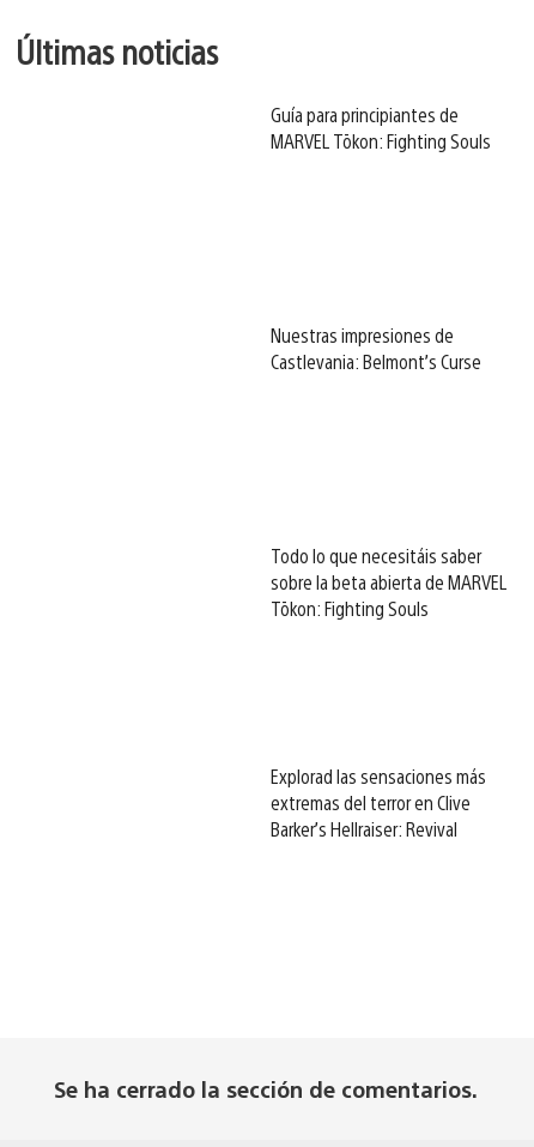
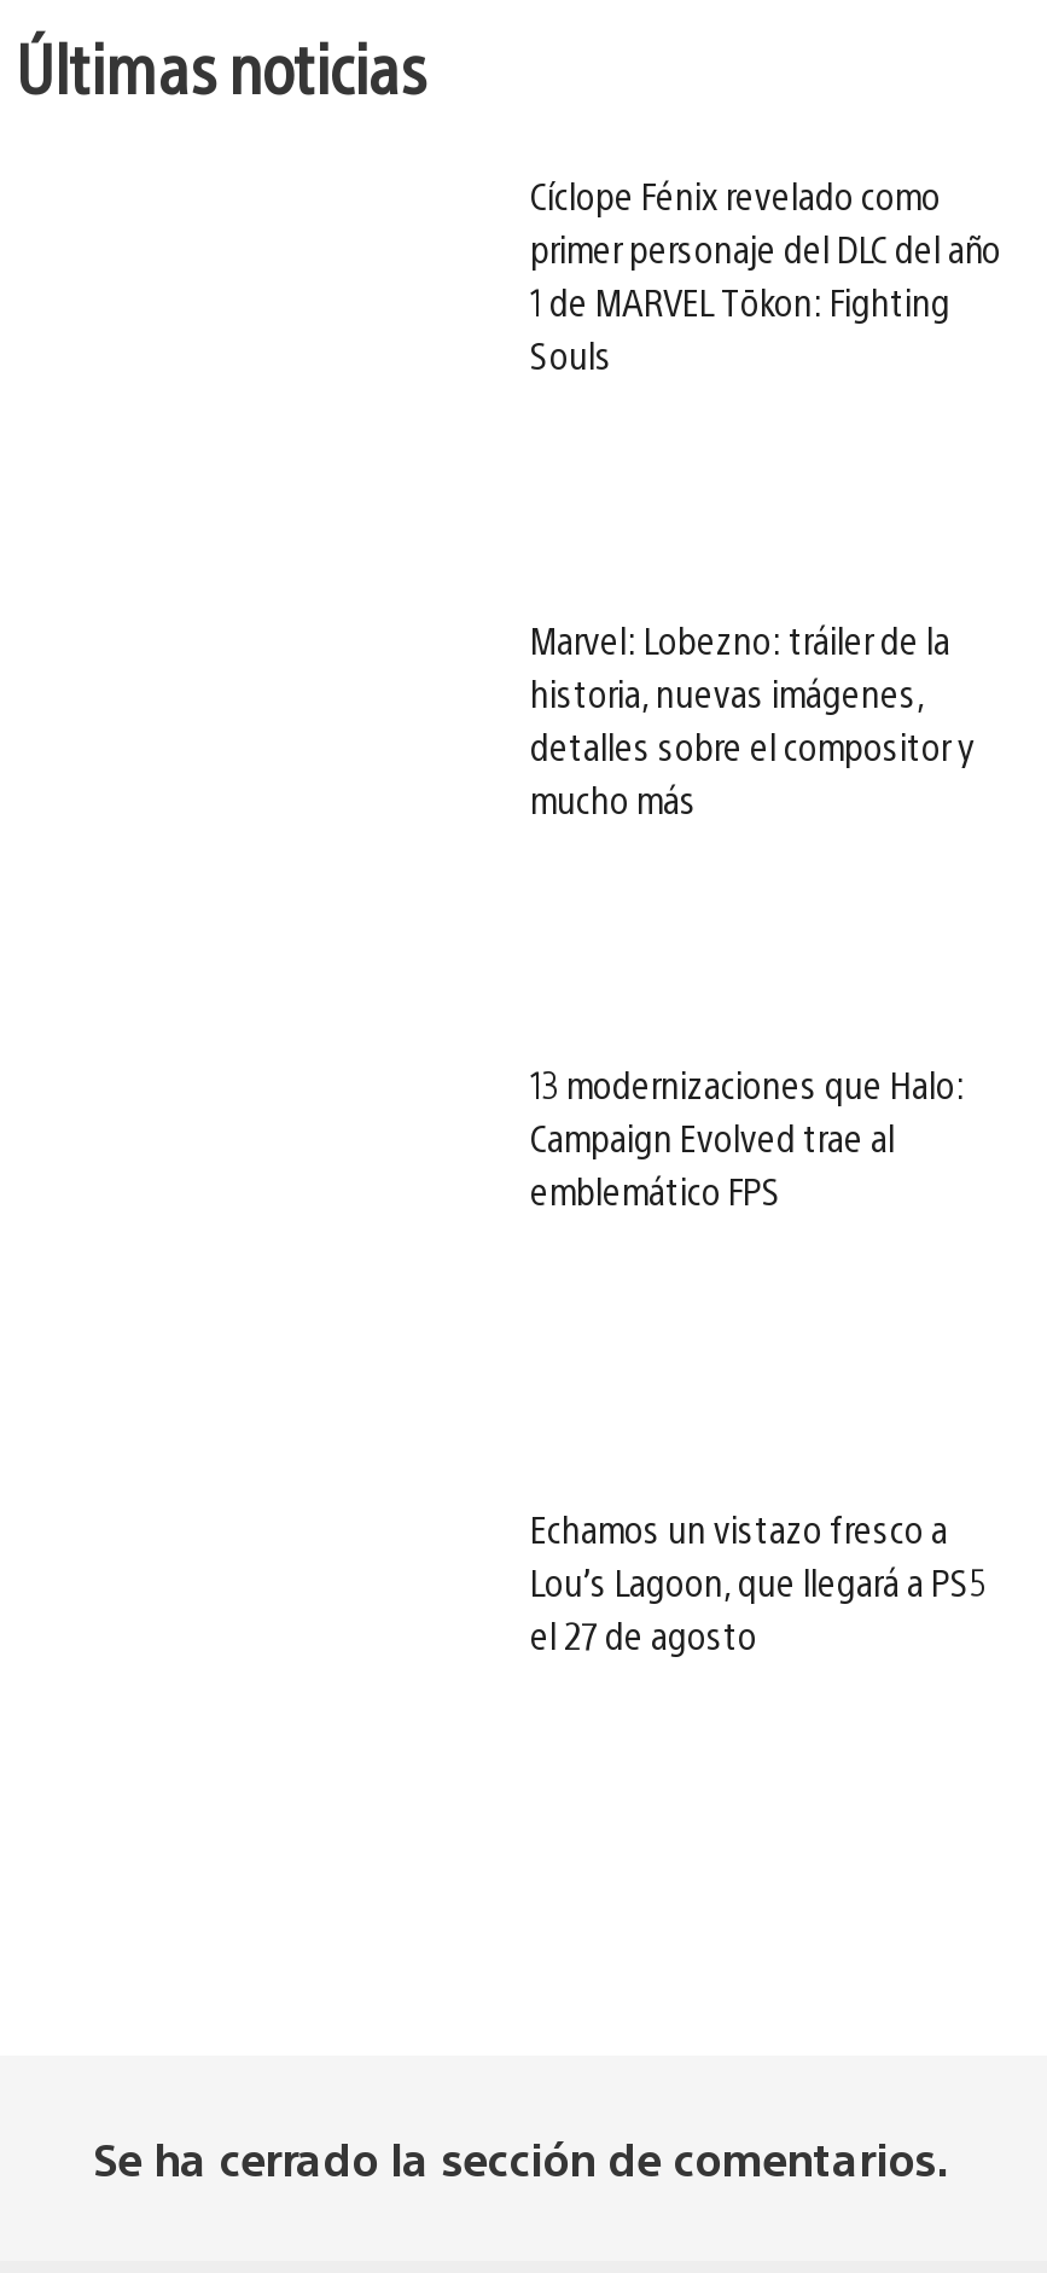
[271,102,491,153] Guía para principiantes de | MARVEL Tōkon: Fighting Souls -> [530,169,1001,379] Cíclope Fénix revelado como | primer personaje del DLC del año | 1 de MARVEL Tōkon: Fighting | Souls
[271,322,481,374] Nuestras impresiones de | Castlevania: Belmont’s Curse -> [530,613,975,823] Marvel: Lobezno: tráiler de la | historia, nuevas imágenes, | detalles sobre el compositor y | mucho más
[271,543,506,621] Todo lo que necesitáis saber | sobre la beta abierta de MARVEL | Tōkon: Fighting Souls -> [530,1058,965,1215] 13 modernizaciones que Halo: | Campaign Evolved trae al | emblemático FPS
[271,763,486,841] Explorad las sensaciones más | extremas del terror en Clive | Barker’s Hellraiser: Revival -> [530,1502,987,1659] Echamos un vistazo fresco a | Lou’s Lagoon, que llegará a PS5 | el 27 de agosto

